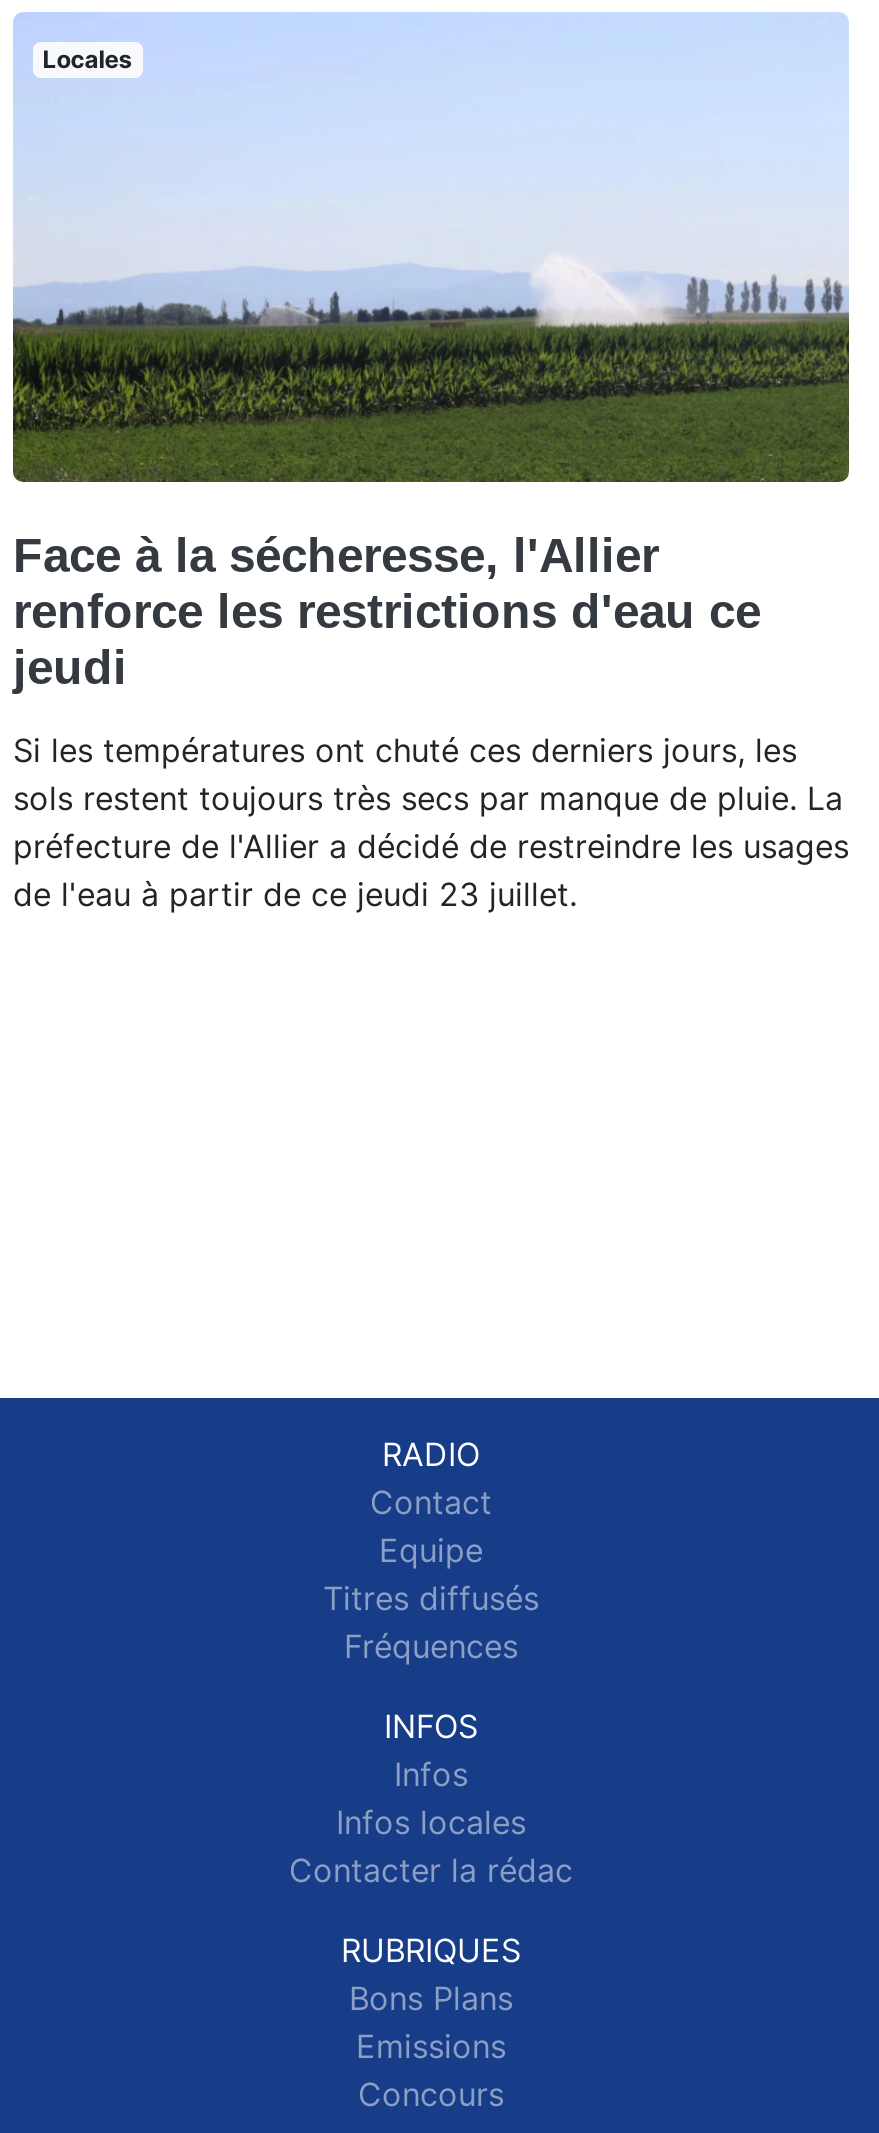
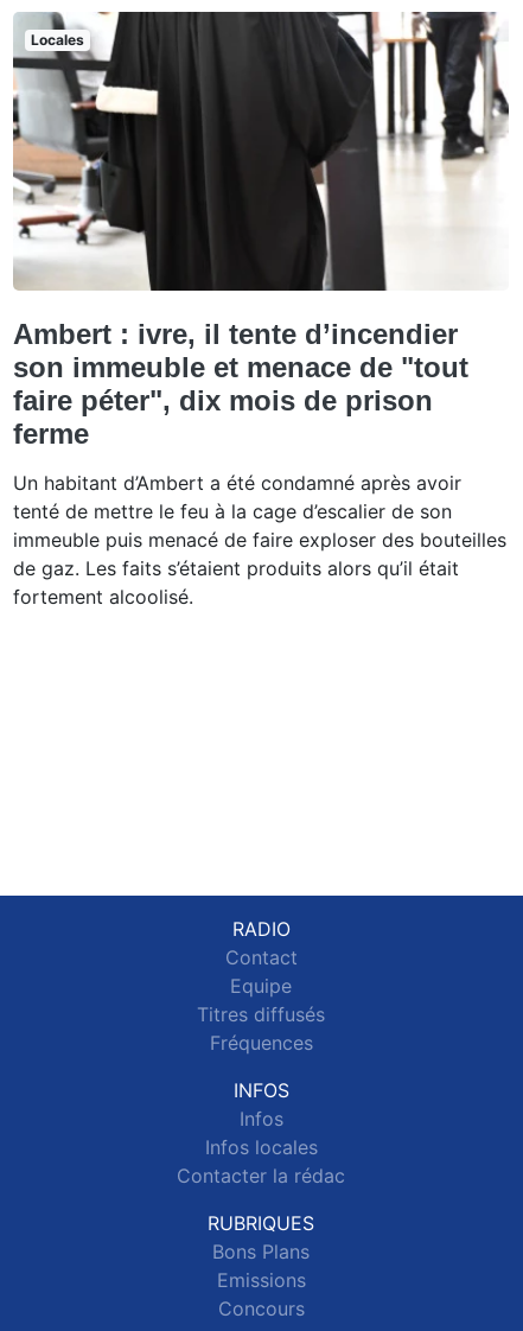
[11,12,851,694] [image] | Face à la sécheresse, l'Allier | renforce les restrictions d'eau ce | jeudi -> [12,11,510,449] [image] | Ambert : ivre, il tente d’incendier | son immeuble et menace de "tout | faire péter", dix mois de prison | ferme
[13,730,849,914] Si les températures ont chuté ces derniers jours, les | sols restent toujours très secs par manque de pluie. La | préfecture de l'Allier a décidé de restreindre les usages | de l'eau à partir de ce jeudi 23 juillet. -> [13,471,506,608] Un habitant d’Ambert a été condamné après avoir | tenté de mettre le feu à la cage d’escalier de son | immeuble puis menacé de faire exploser des bouteilles | de gaz. Les faits s’étaient produits alors qu’il était | fortement alcoolisé.

